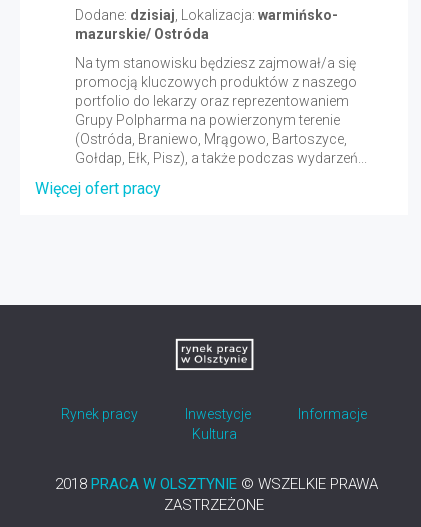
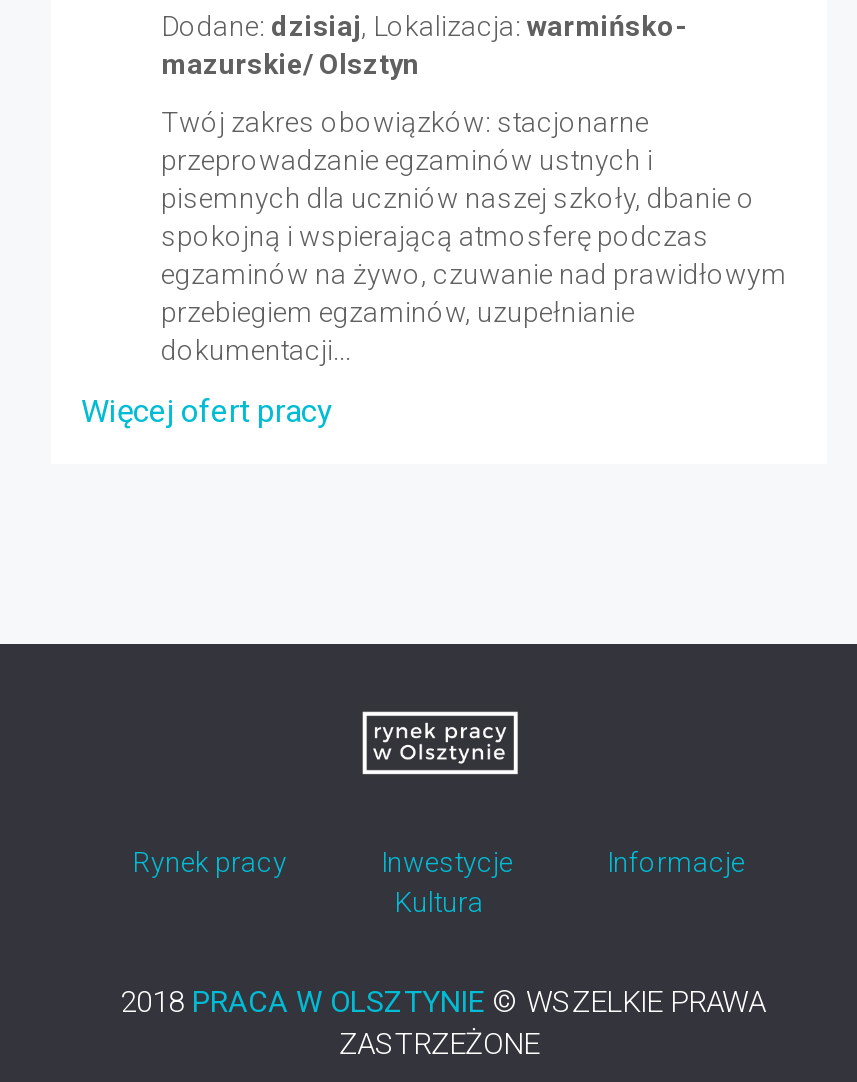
[75,26,209,42] mazurskie/ Ostróda -> [161,48,419,80] mazurskie/ Olsztyn
[75,55,367,166] Na tym stanowisku będziesz zajmował/a się | promocją kluczowych produktów z naszego | portfolio do lekarzy oraz reprezentowaniem | Grupy Polpharma na powierzonym terenie | (Ostróda, Braniewo, Mrągowo, Bartoszyce, | Gołdap, Ełk, Pisz), a także podczas wydarzeń... -> [161,106,787,366] Twój zakres obowiązków: stacjonarne | przeprowadzanie egzaminów ustnych i | pisemnych dla uczniów naszej szkoły, dbanie o | spokojną i wspierającą atmosferę podczas | egzaminów na żywo, czuwanie nad prawidłowym | przebiegiem egzaminów, uzupełnianie | dokumentacji...

